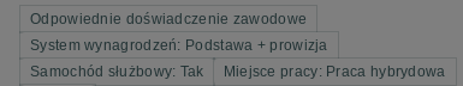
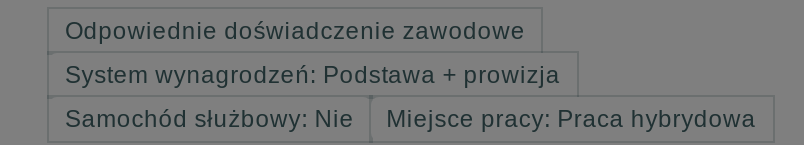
[30,63,204,79] Samochód służbowy: Tak -> [65,106,354,134] Samochód służbowy: Nie

